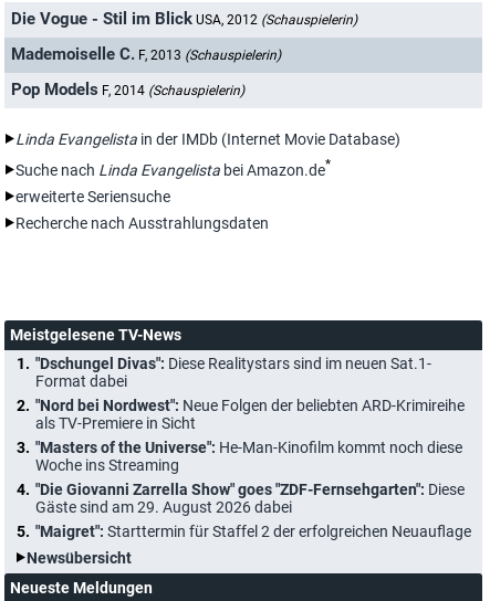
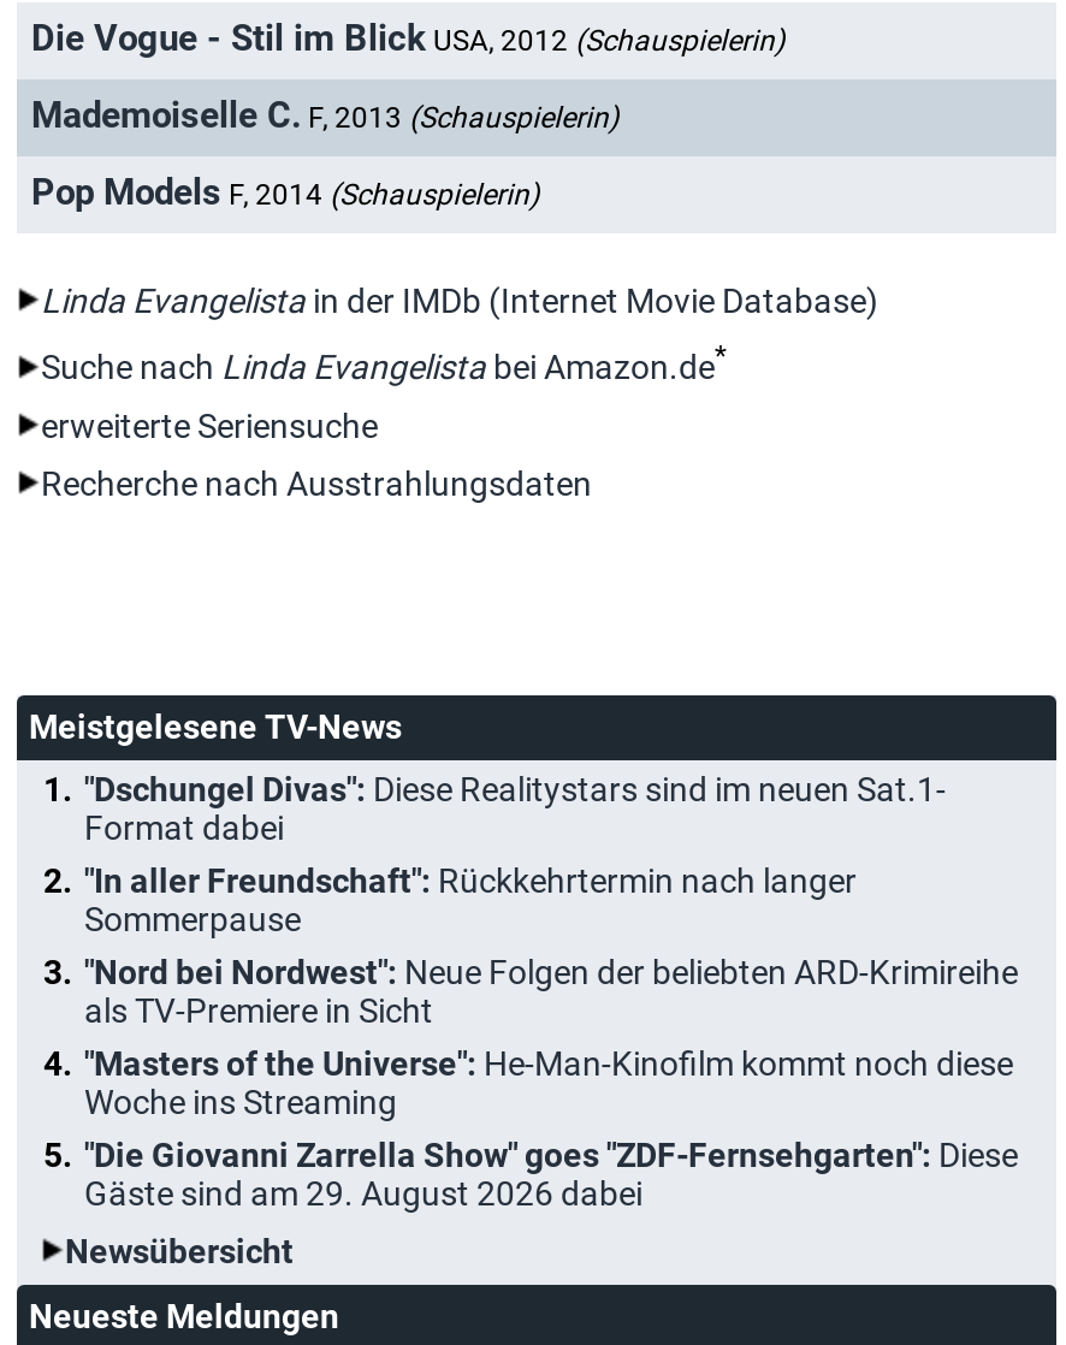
none -> [84,861,857,938] "In aller Freundschaft": Rückkehrtermin nach langer | Sommerpause
moved [35,396,465,516] -> [84,952,1018,1212]: "Nord bei Nordwest": Neue Folgen der beliebten ARD-Krimireihe | als TV-Premiere in Sicht | "Masters of the Universe": He-Man-Kinofilm kommt noch diese | Woche ins Streaming | "Die Giovanni Zarrella Show" goes "ZDF-Fernsehgarten": Diese | Gäste sind am 29. August 2026 dabei
[35,522,471,540] "Maigret": Starttermin für Staffel 2 der erfolgreichen Neuauflage -> none

